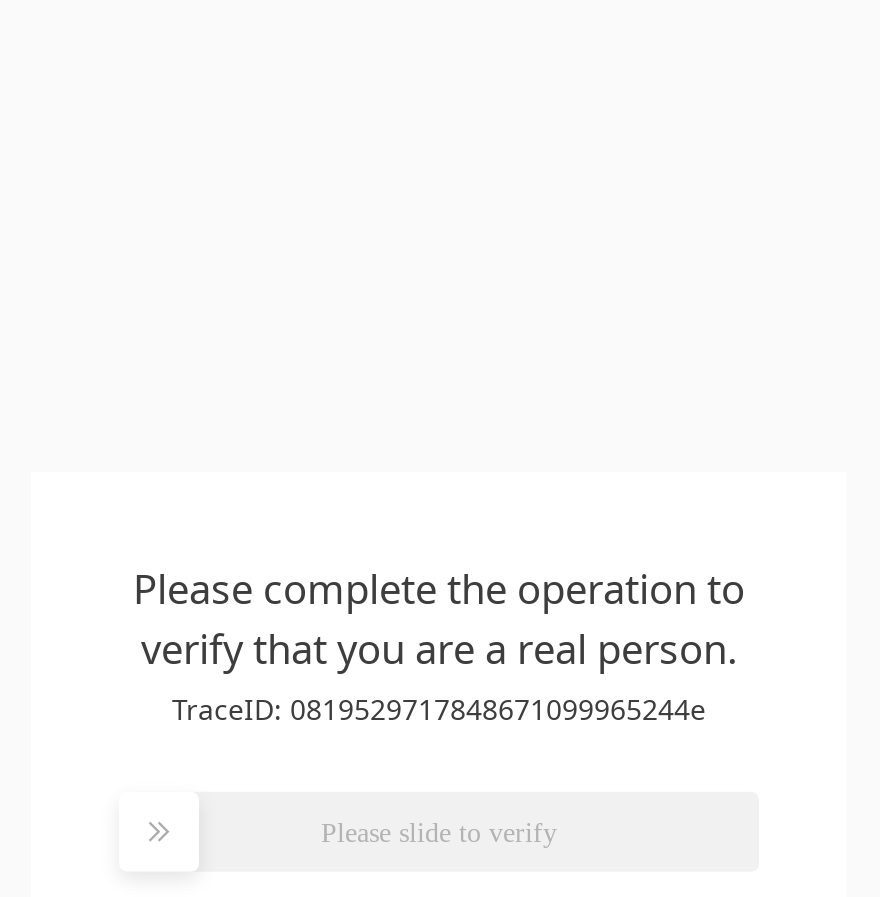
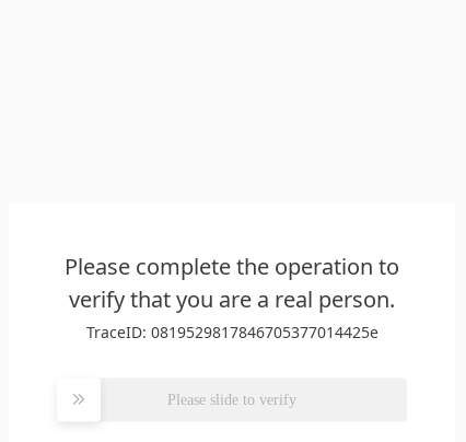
[172,691,706,729] TraceID: 0819529717848671099965244e -> [86,323,378,343] TraceID: 0819529817846705377014425e

